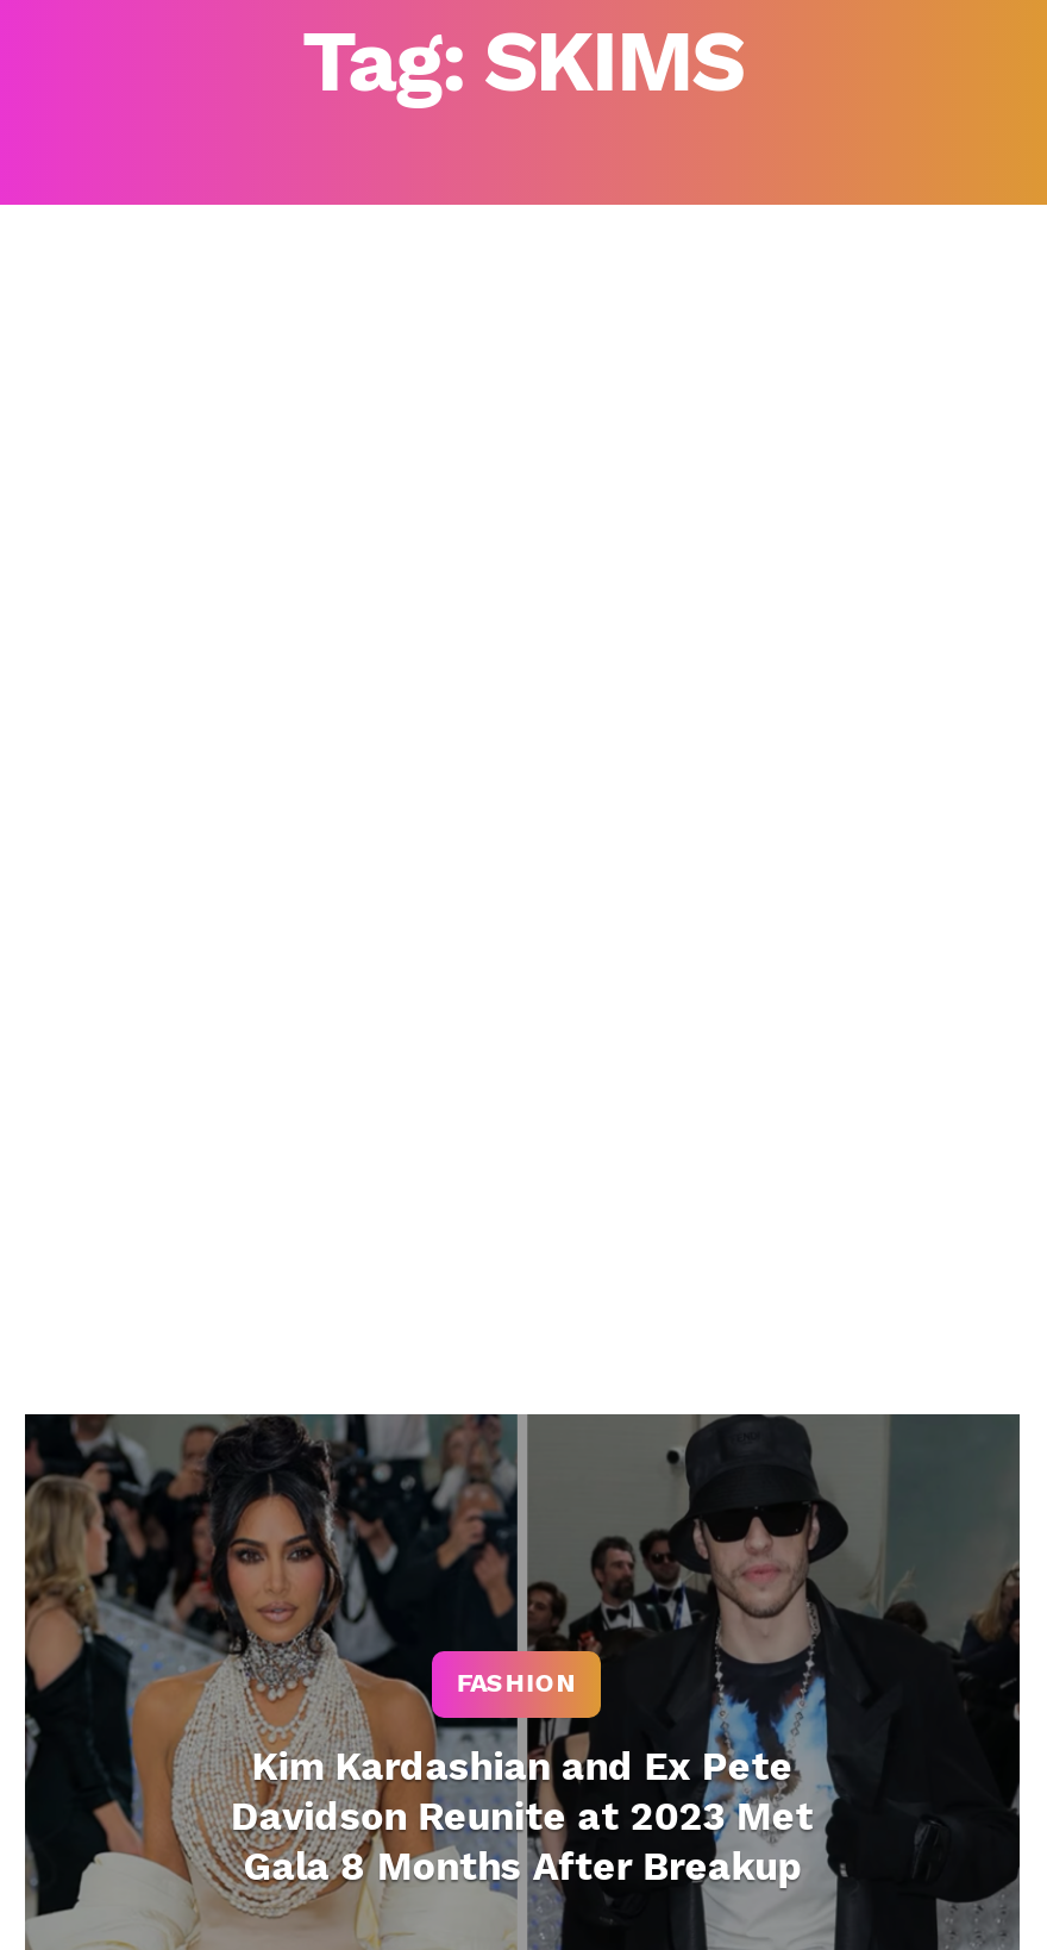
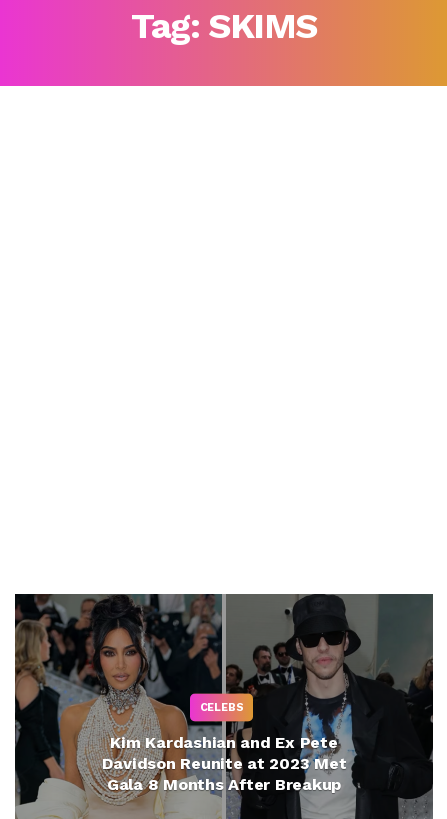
[456,1668,577,1699] FASHION -> [200,700,243,713] CELEBS

